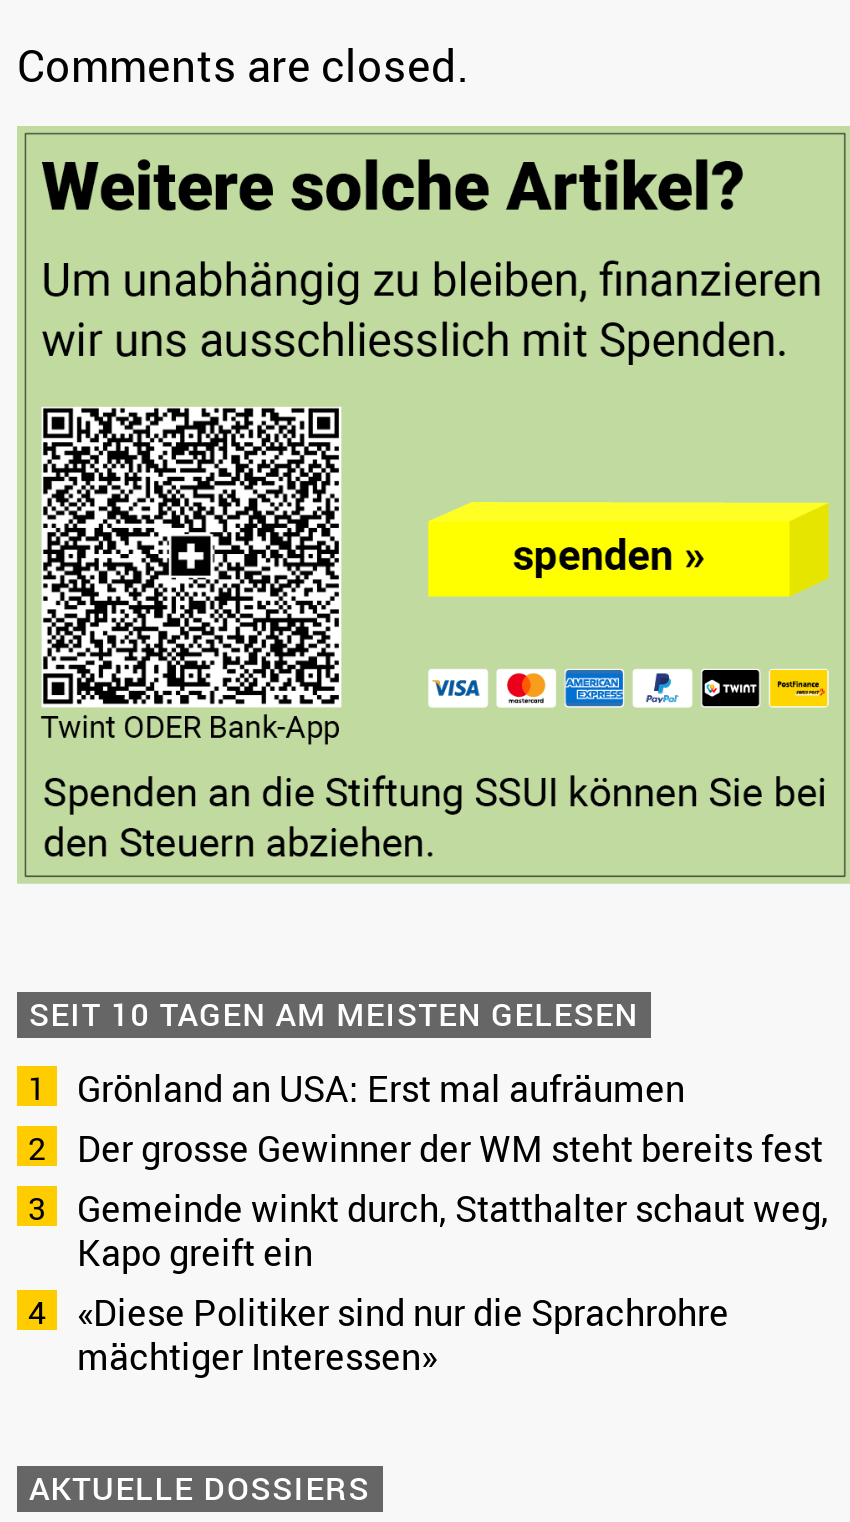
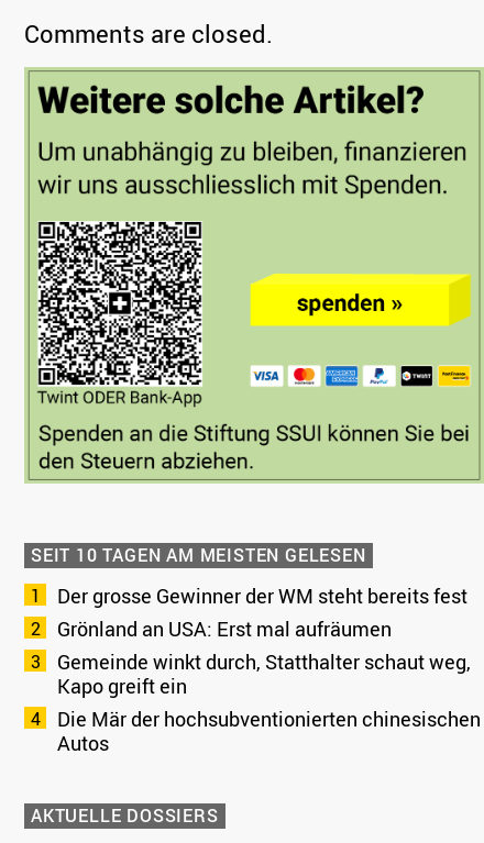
moved [77,1064,685,1112] -> [57,616,392,642]: Grönland an USA: Erst mal aufräumen
moved [77,1124,823,1172] -> [57,583,468,609]: Der grosse Gewinner der WM steht bereits fest
[77,1288,729,1380] «Diese Politiker sind nur die Sprachrohre | mächtiger Interessen» -> [57,706,481,756] Die Mär der hochsubventionierten chinesischen | Autos

